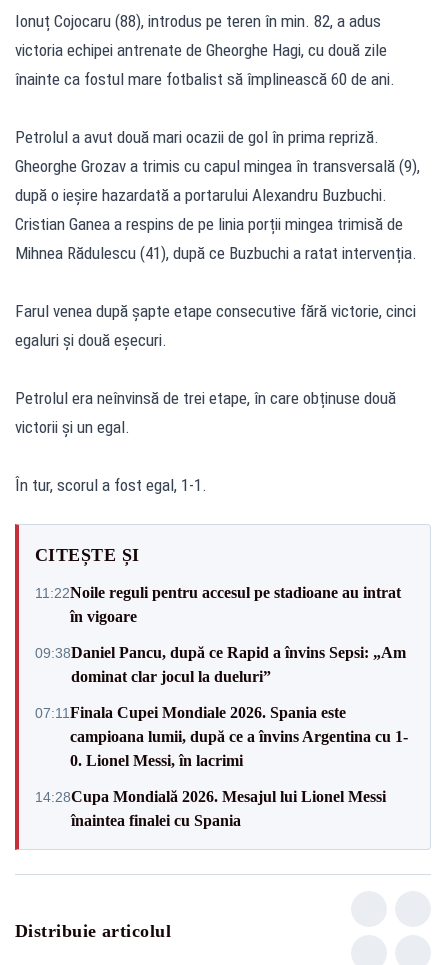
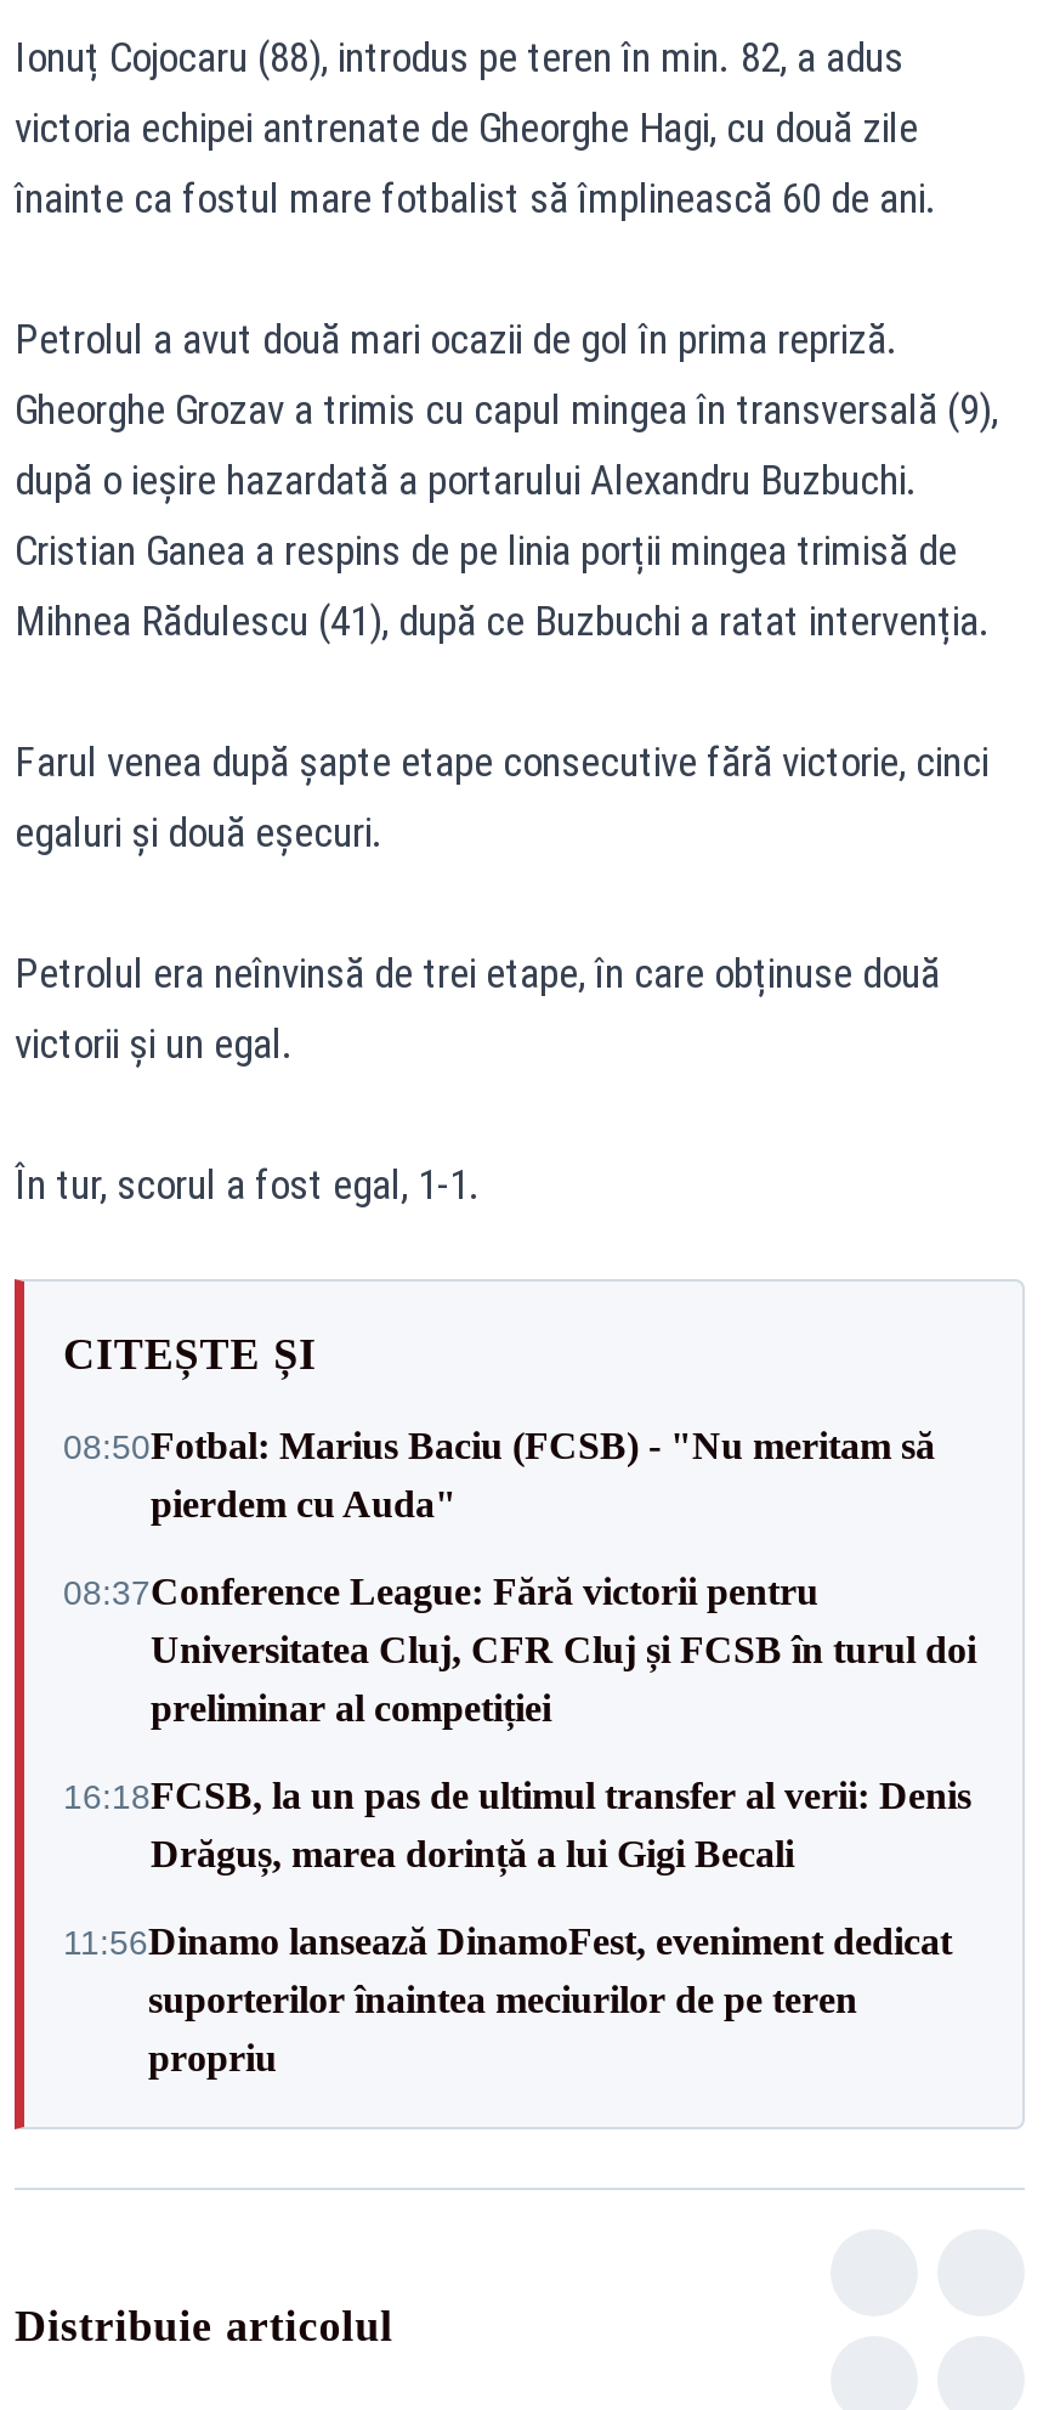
[35,583,401,624] 11:22Noile reguli pentru accesul pe stadioane au intrat | în vigoare -> [63,1425,935,1524] 08:50Fotbal: Marius Baciu (FCSB) - "Nu meritam să | pierdem cu Auda"
[35,643,406,684] 09:38Daniel Pancu, după ce Rapid a învins Sepsi: „Am | dominat clar jocul la dueluri” -> [63,1571,976,1729] 08:37Conference League: Fără victorii pentru | Universitatea Cluj, CFR Cluj și FCSB în turul doi | preliminar al competiției
[35,703,408,768] 07:11 Finala Cupei Mondiale 2026. Spania este | campioana lumii, după ce a învins Argentina cu 1- | 0. Lionel Messi, în lacrimi -> [63,1775,971,1874] 16:18FCSB, la un pas de ultimul transfer al verii: Denis | Drăguș, marea dorință a lui Gigi Becali
[35,787,386,828] 14:28Cupa Mondială 2026. Mesajul lui Lionel Messi | înaintea finalei cu Spania -> [63,1920,952,2078] 11:56Dinamo lansează DinamoFest, eveniment dedicat | suporterilor înaintea meciurilor de pe teren | propriu

